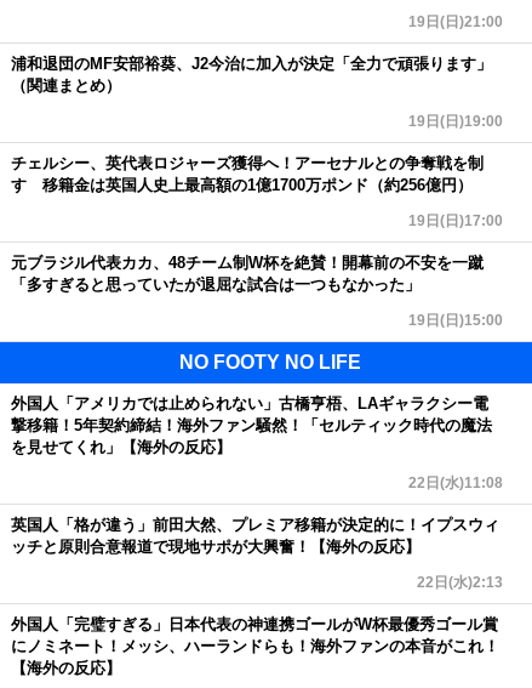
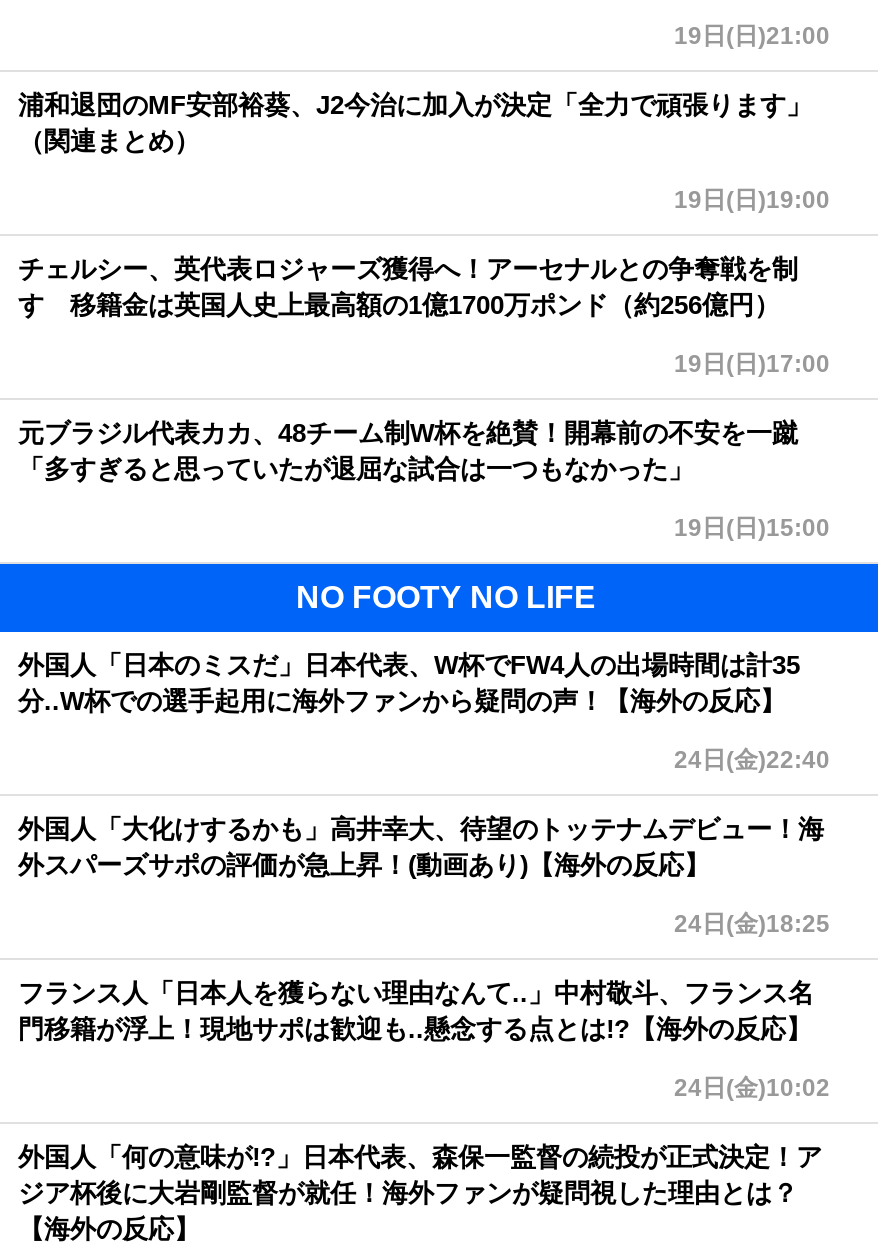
[11,394,503,655] 外国人「アメリカでは止められない」古橋亨梧、LAギャラクシー電 | 撃移籍！5年契約締結！海外ファン騒然！「セルティック時代の魔法 | を見せてくれ」【海外の反応】 | 22日(水)11:08 | 英国人「格が違う」前田大然、プレミア移籍が決定的に！イプスウィ | ッチと原則合意報道で現地サポが大興奮！【海外の反応】 | 22日(水)2:13 | 外国人「完璧すぎる」日本代表の神連携ゴールがW杯最優秀ゴール賞 | にノミネート！メッシ、ハーランドらも！海外ファンの本音がこれ！ -> [18,650,830,1208] 外国人「日本のミスだ」日本代表、W杯でFW4人の出場時間は計35 | 分..W杯での選手起用に海外ファンから疑問の声！【海外の反応】 | 24日(金)22:40 | 外国人「大化けするかも」高井幸大、待望のトッテナムデビュー！海 | 外スパーズサポの評価が急上昇！(動画あり)【海外の反応】 | 24日(金)18:25 | フランス人「日本人を獲らない理由なんて..」中村敬斗、フランス名 | 門移籍が浮上！現地サポは歓迎も..懸念する点とは!?【海外の反応】 | 24日(金)10:02 | 外国人「何の意味が!?」日本代表、森保一監督の続投が正式決定！ア | ジア杯後に大岩剛監督が就任！海外ファンが疑問視した理由とは？

